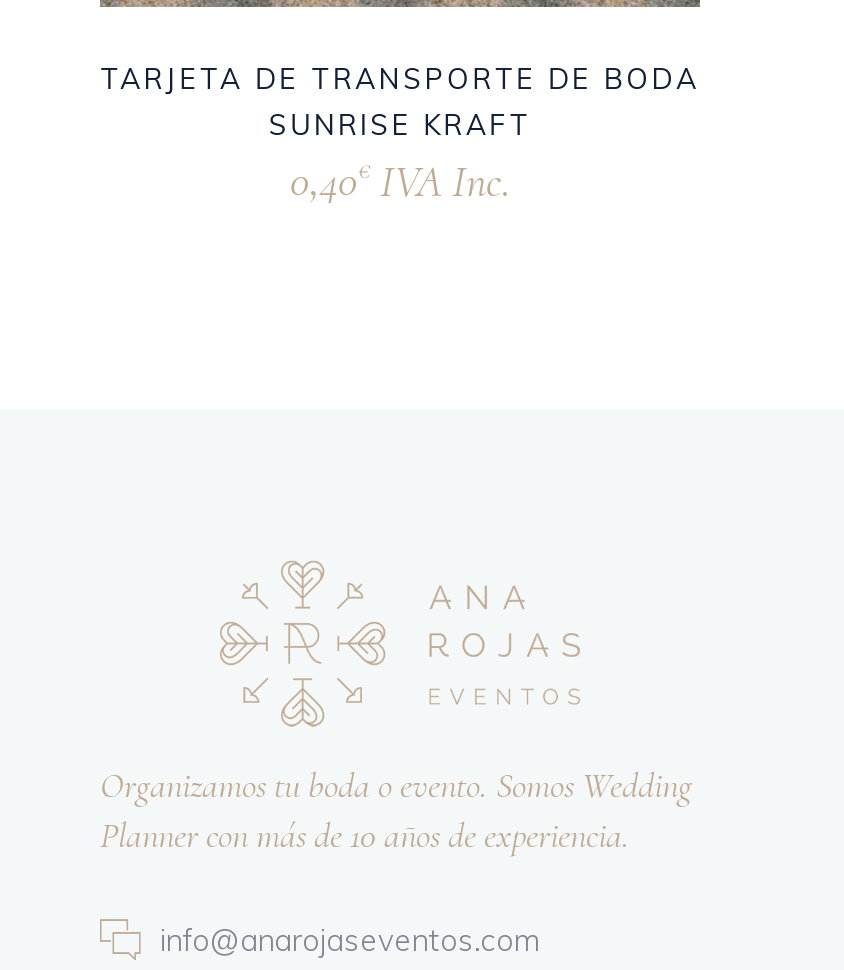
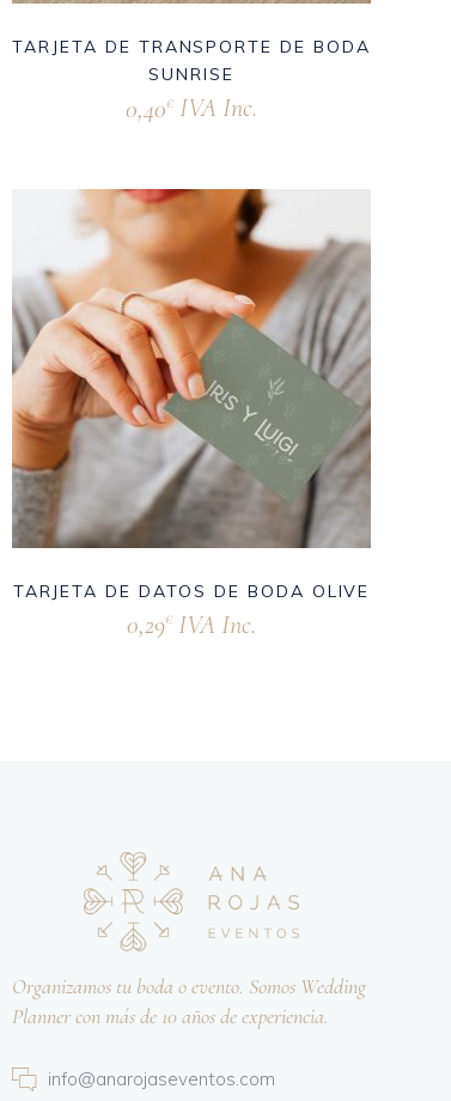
[268,107,531,143] SUNRISE KRAFT -> [148,64,234,85] SUNRISE
none -> [11,188,372,640] [image] | TARJETA DE DATOS DE BODA OLIVE | 0,29€ IVA Inc.

